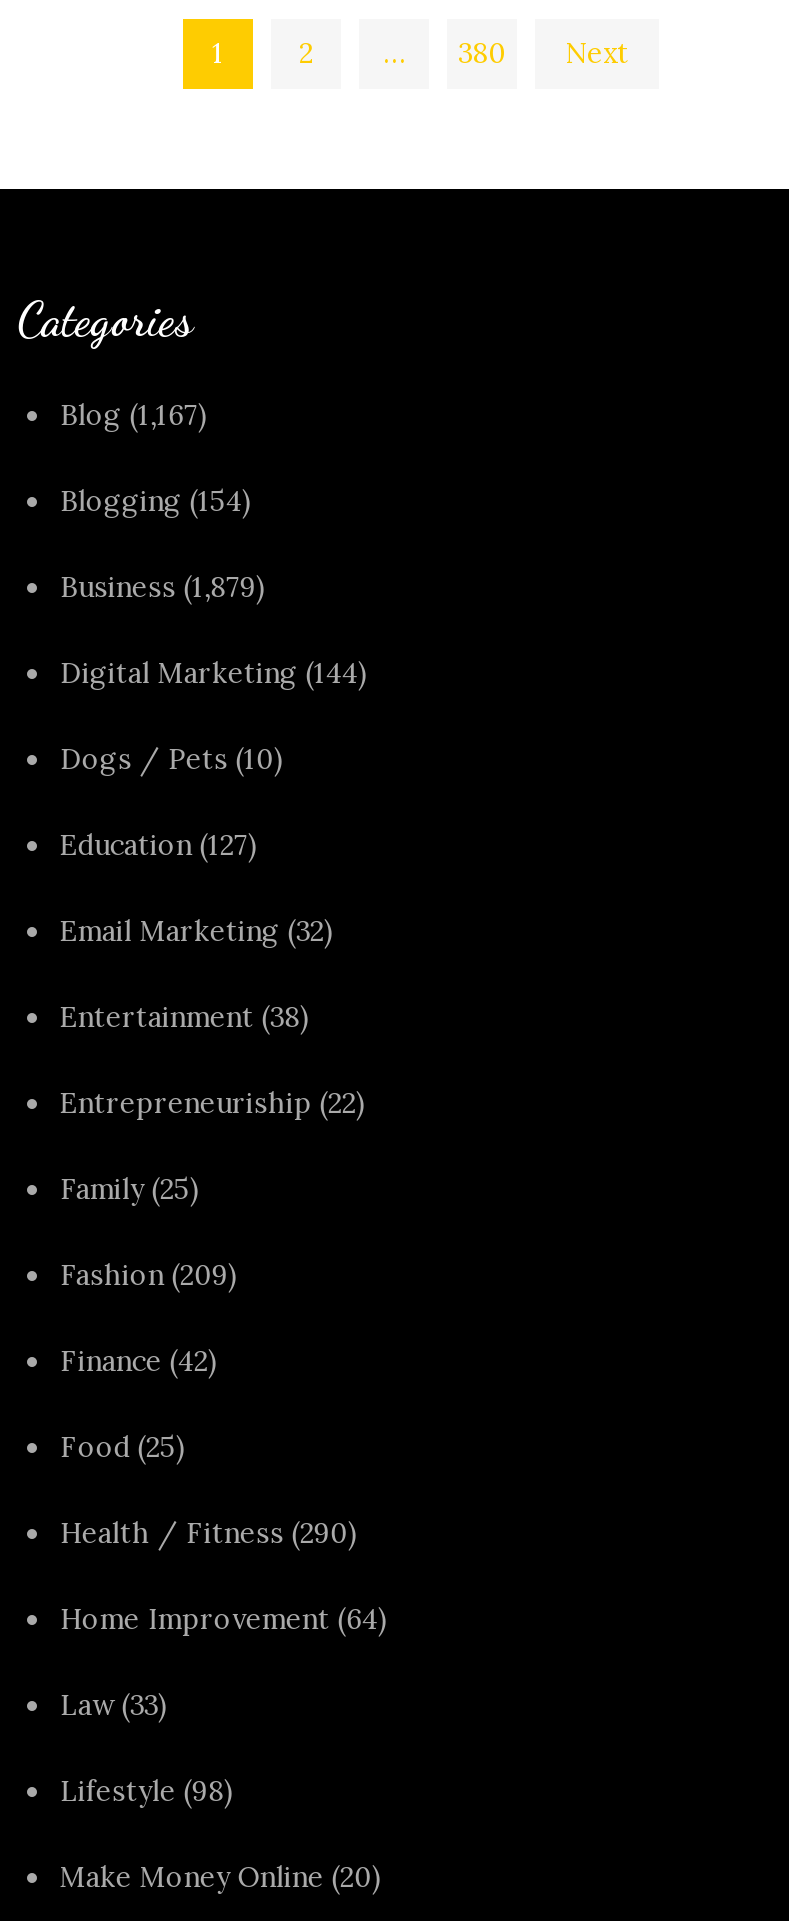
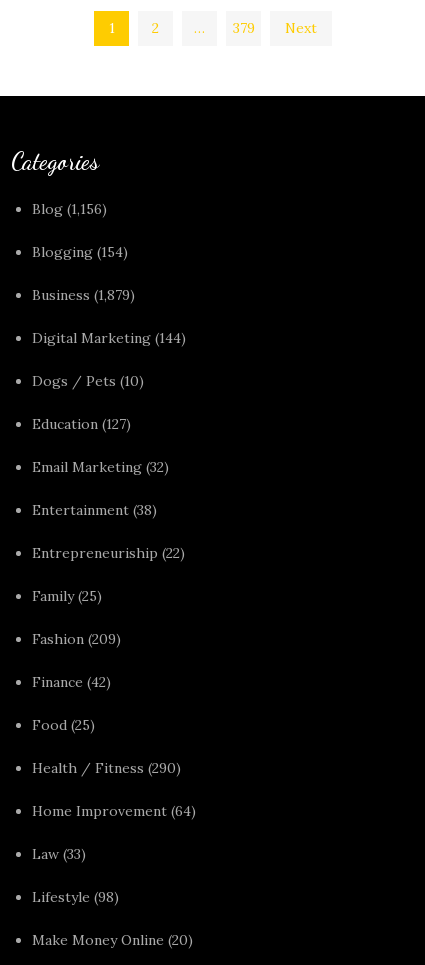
[458,35,506,71] 380 -> [232,19,254,37] 379
[60,397,208,433] Blog (1,167) -> [32,200,107,218] Blog (1,156)

